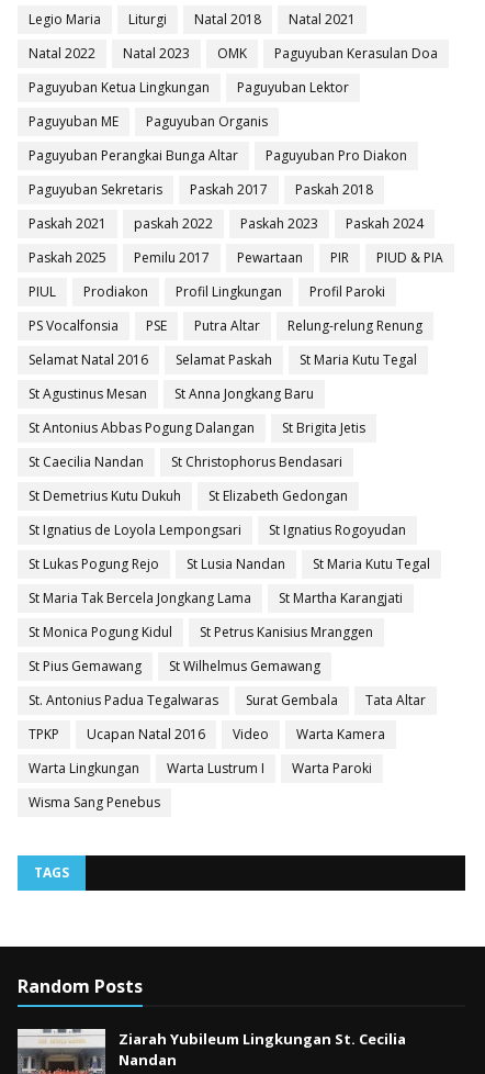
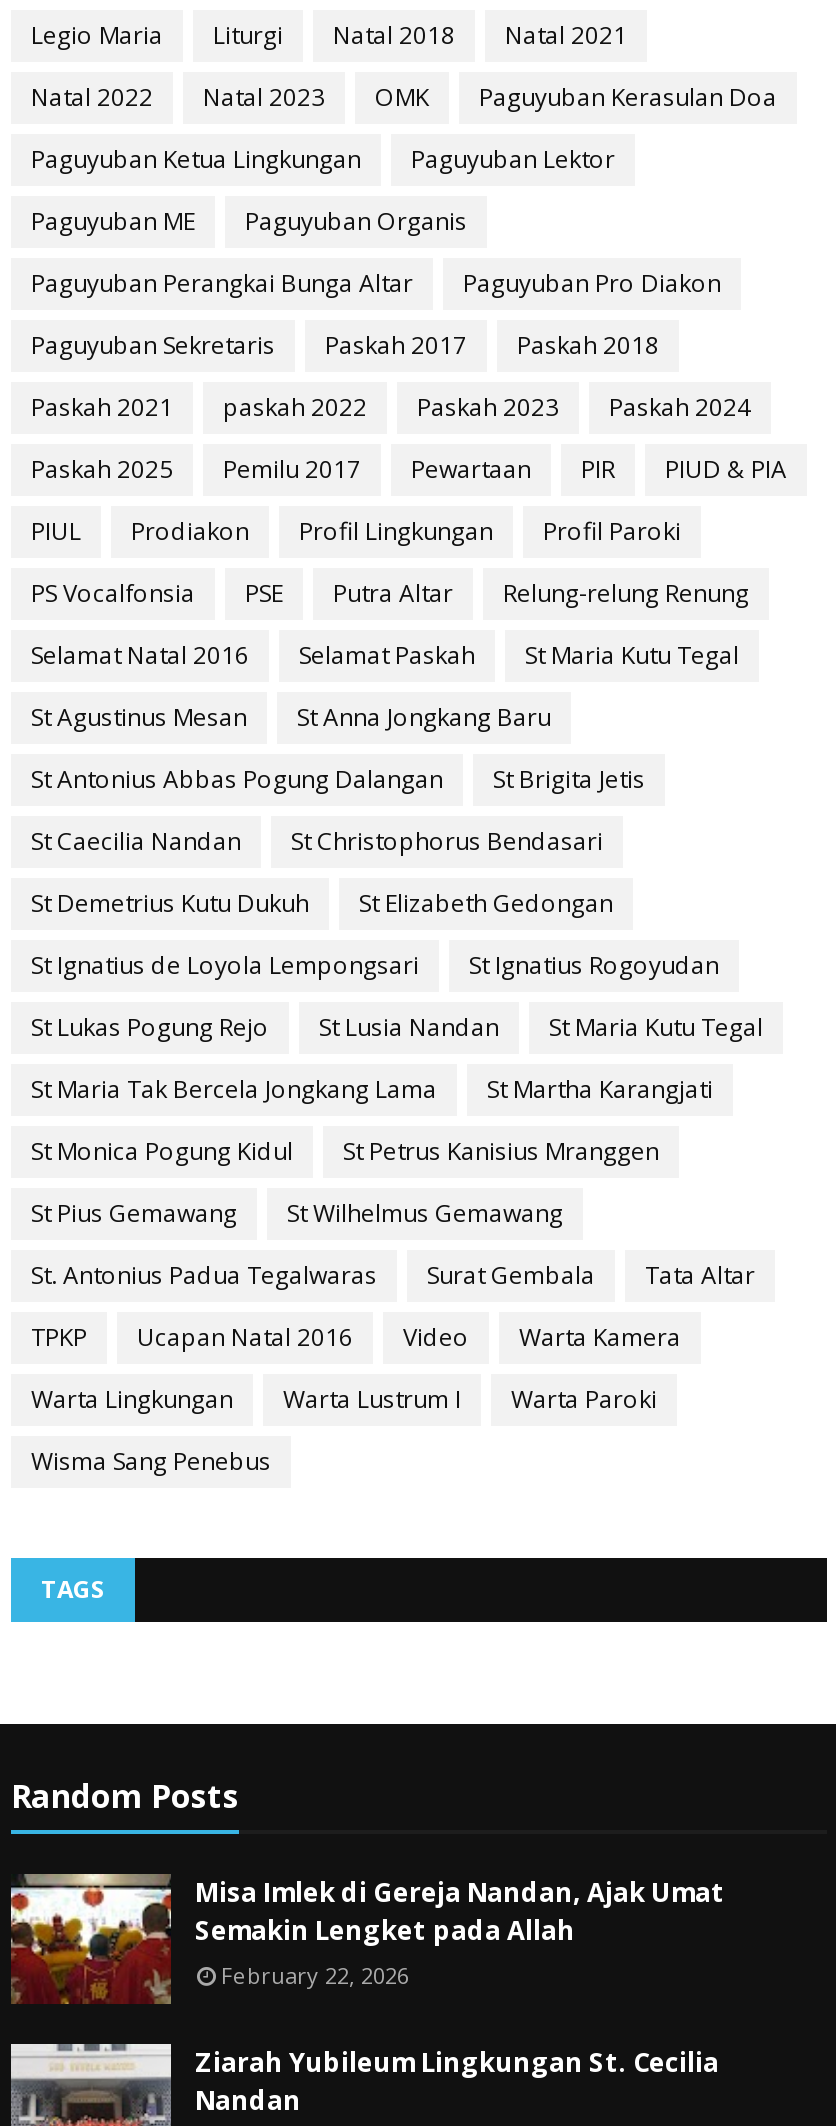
none -> [9,1872,725,2006] [image] | Misa Imlek di Gereja Nandan, Ajak Umat | Semakin Lengket pada Allah | February 22, 2026

